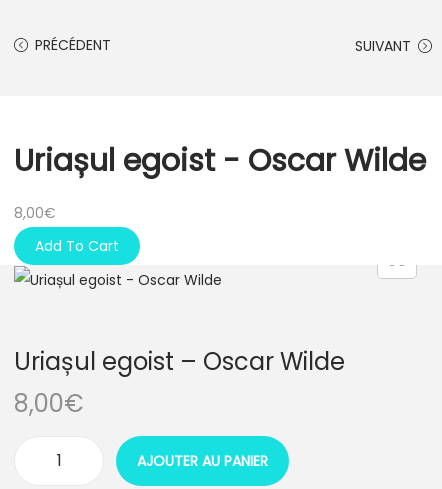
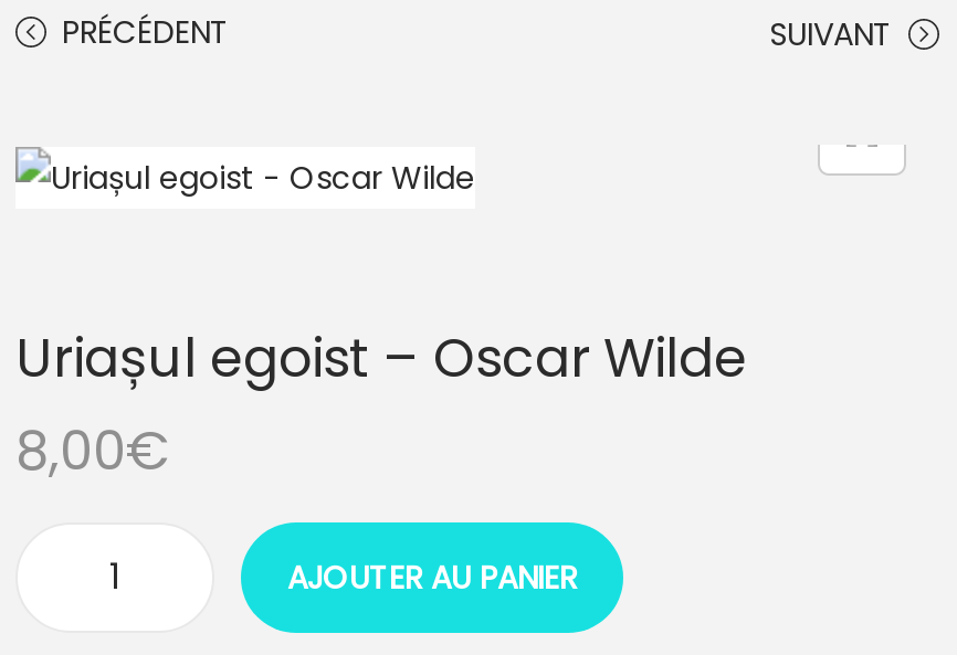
[14,140,426,256] Uriașul egoist - Oscar Wilde | 8,00€ | Add To Cart -> none

